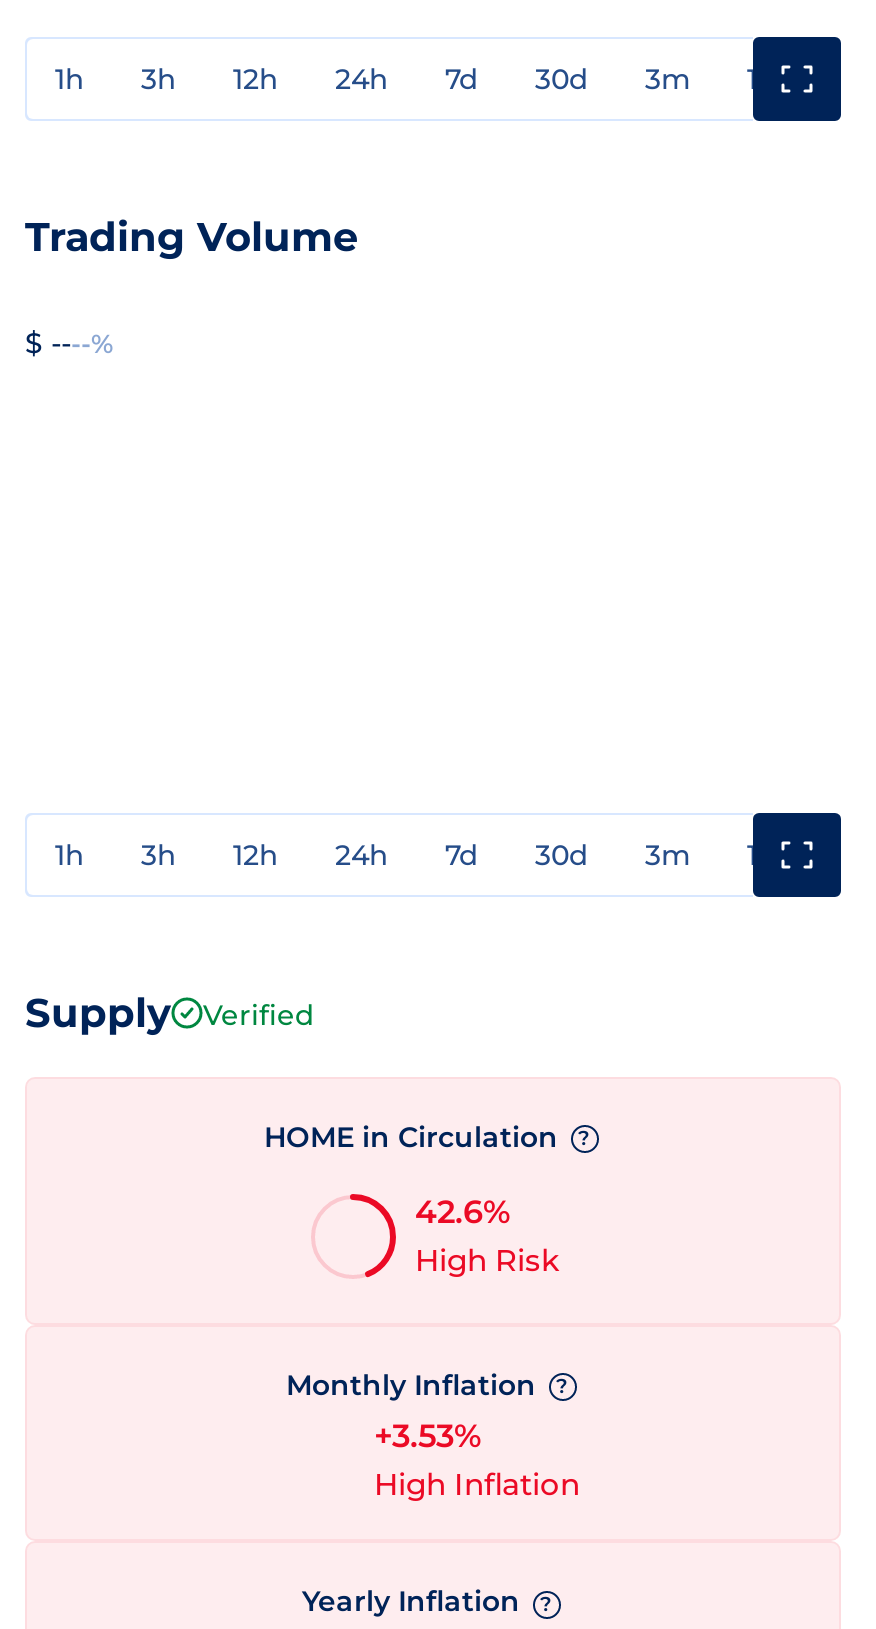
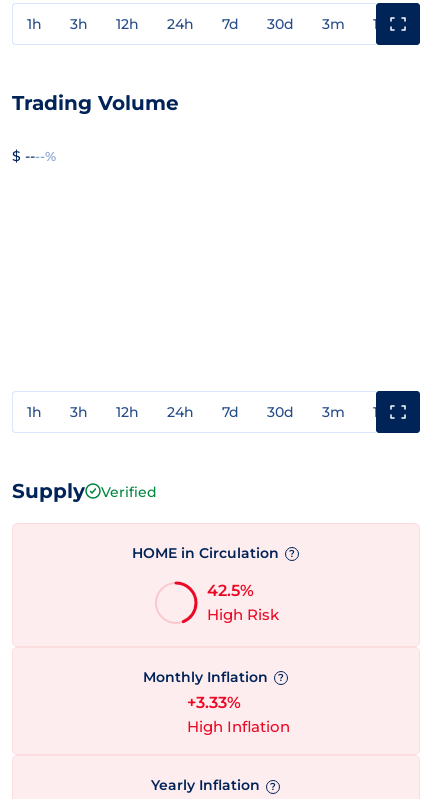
[415,1193,511,1231] 42.6% -> [207,581,254,600] 42.5%
[374,1418,482,1456] +3.53% -> [186,693,240,712] +3.33%

